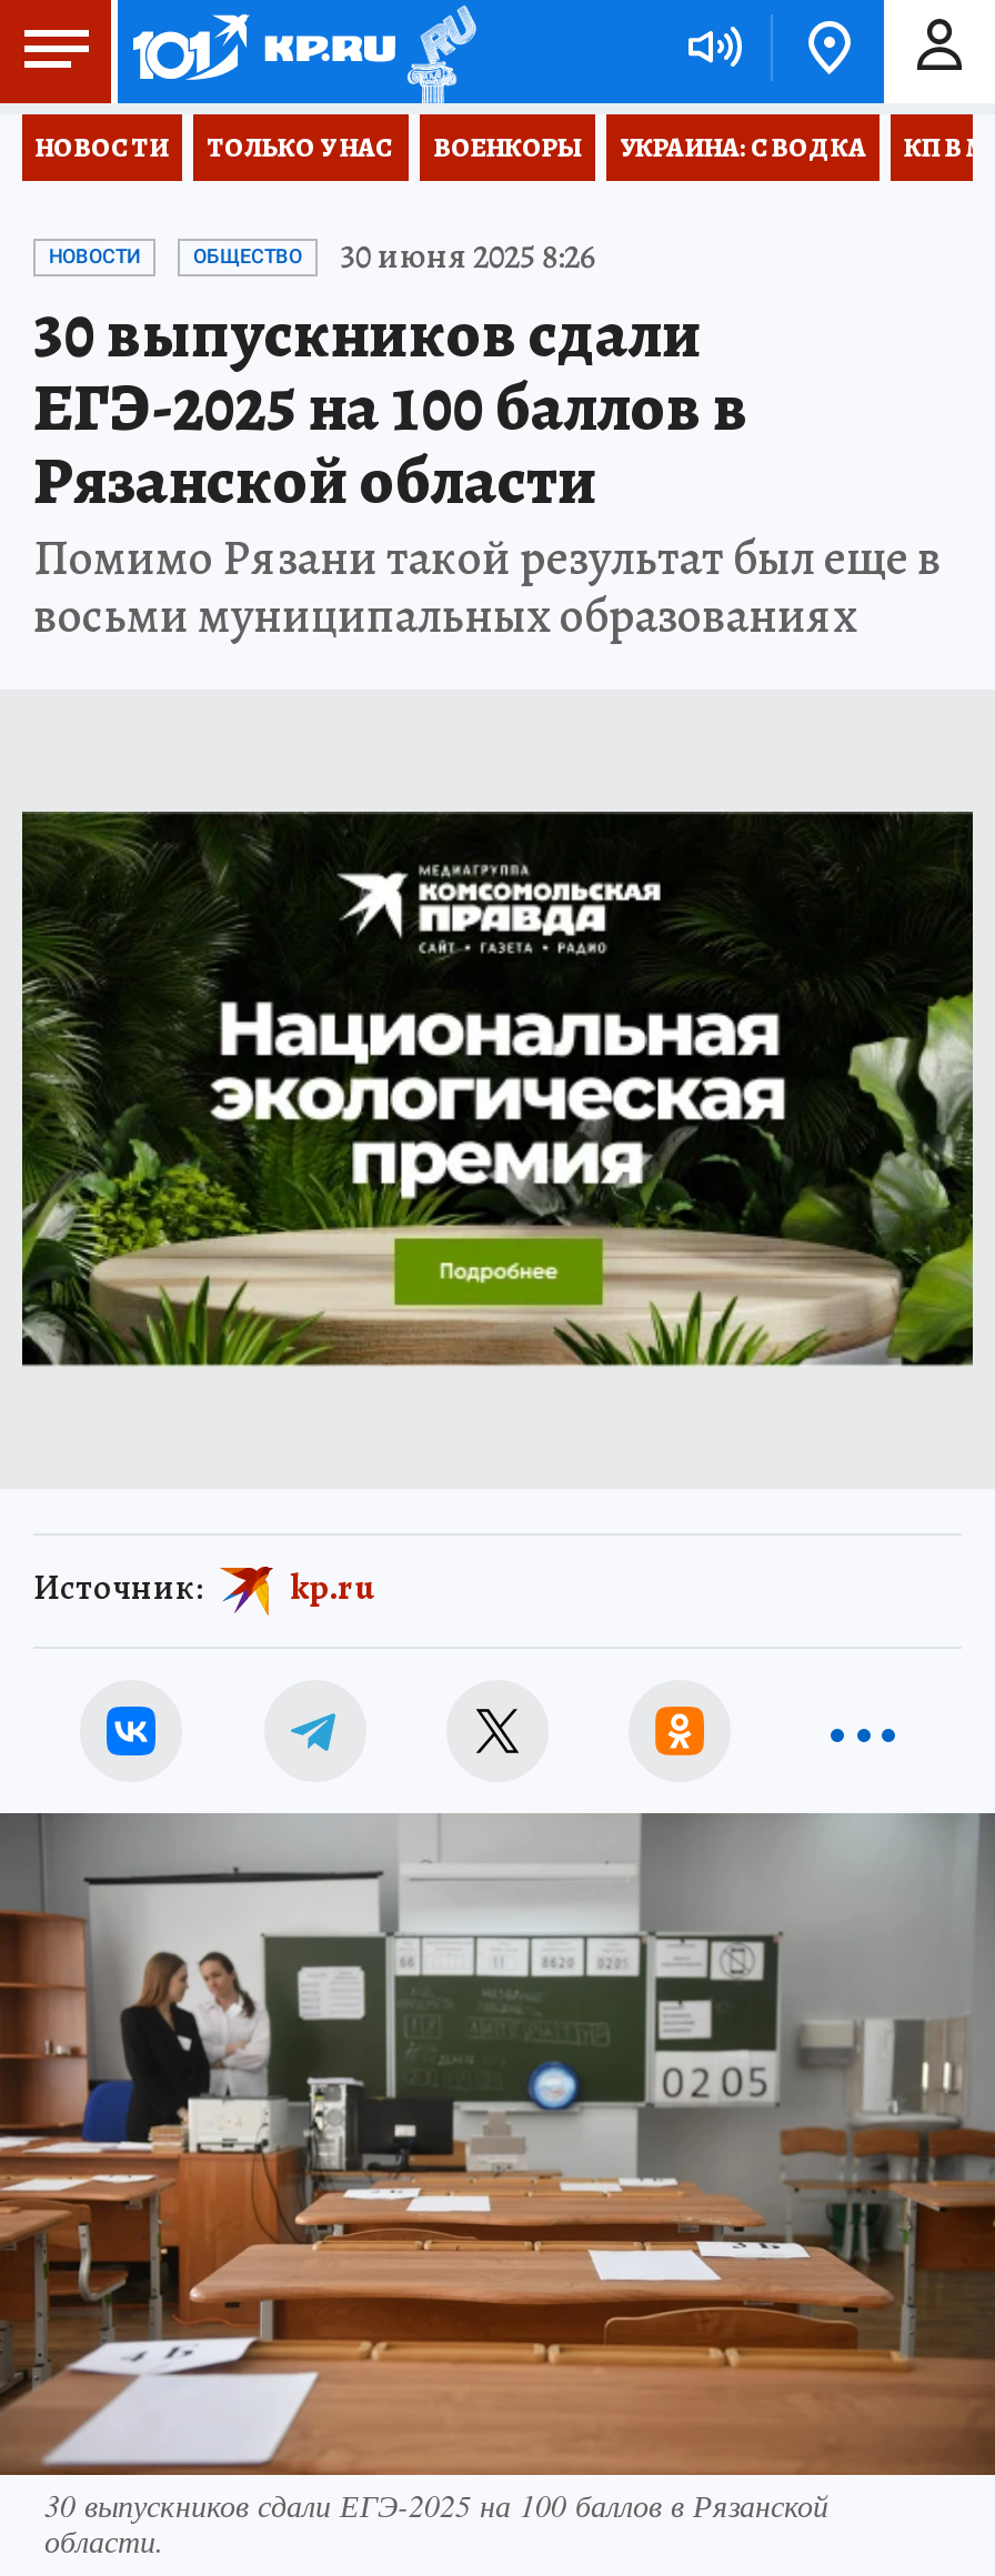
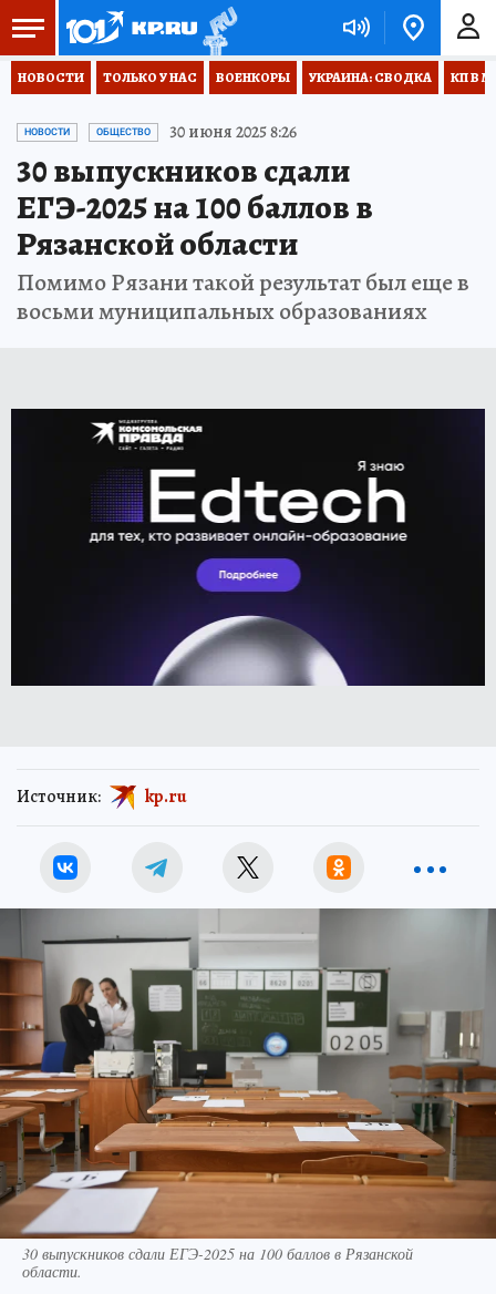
[20,812,975,1369] [image] -> [10,409,486,687] [image]

